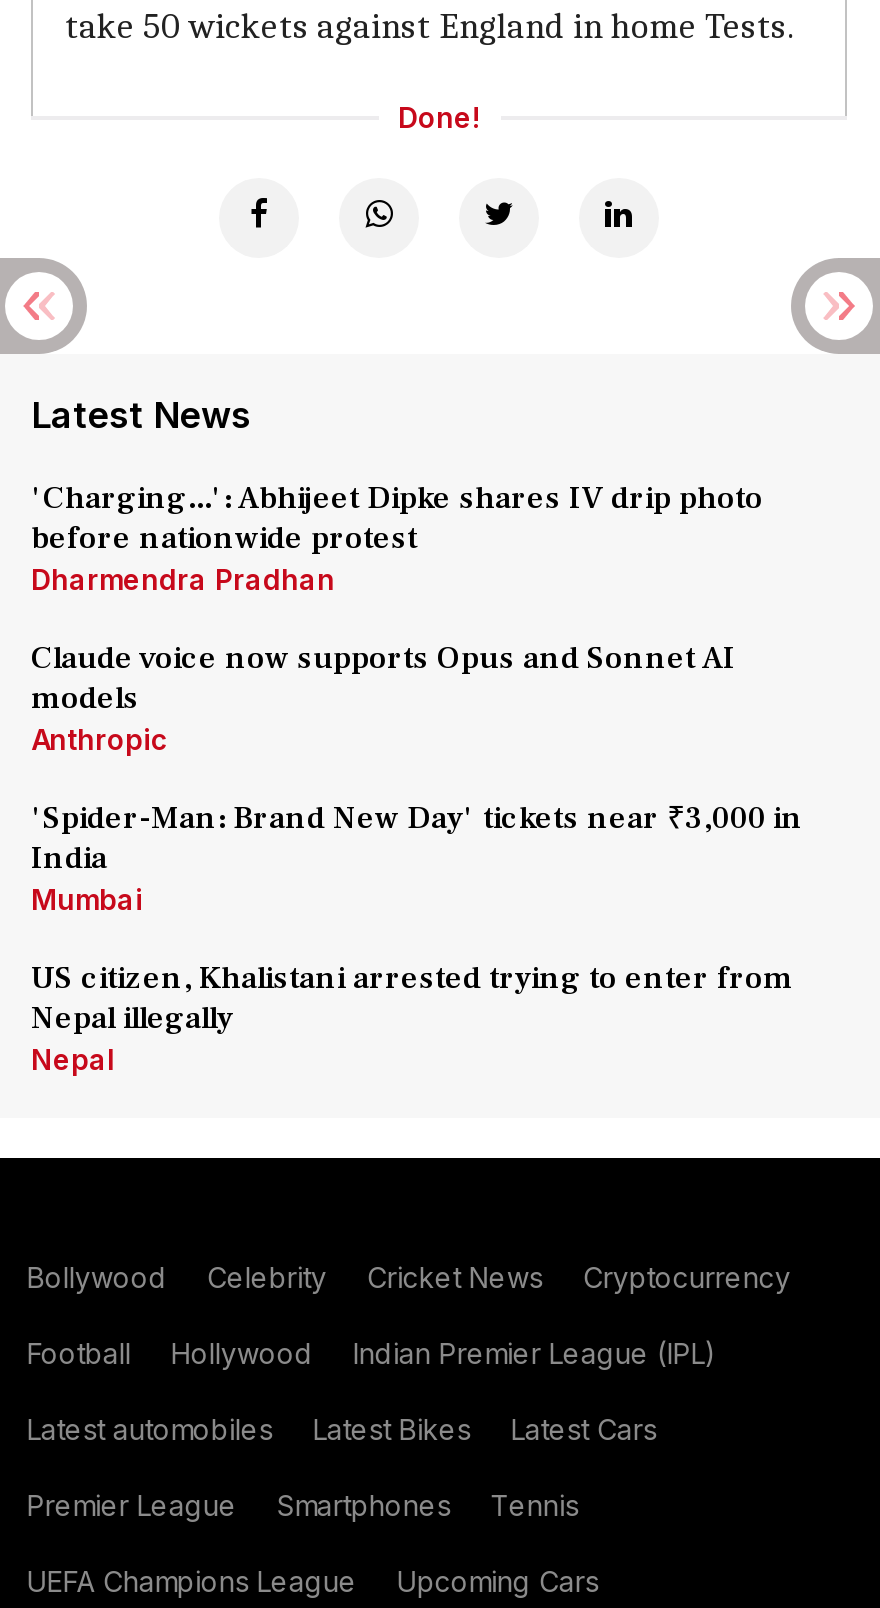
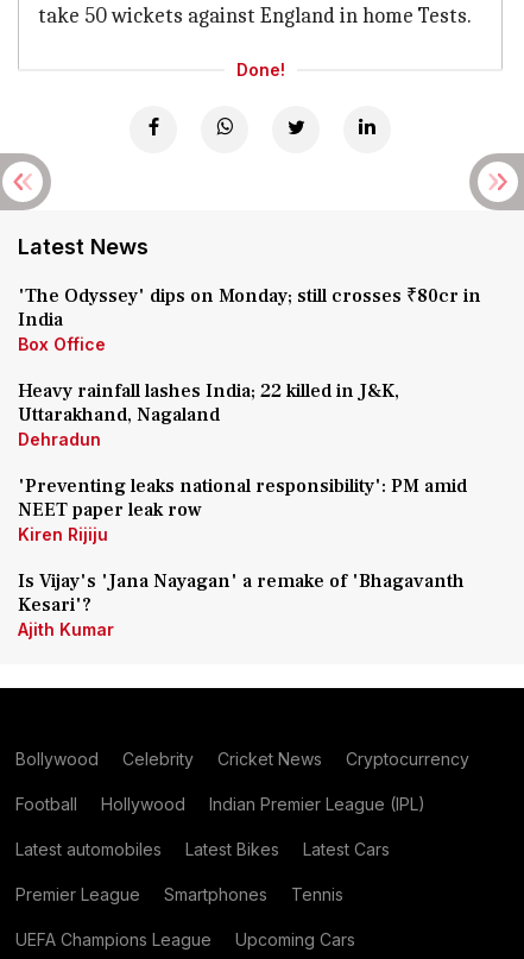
[31,478,803,838] 'Charging...': Abhijeet Dipke shares IV drip photo | before nationwide protest | Dharmendra Pradhan | Claude voice now supports Opus and Sonnet AI | models | Anthropic | 'Spider-Man: Brand New Day' tickets near ₹3,000 in -> [18,284,481,308] 'The Odyssey' dips on Monday; still crosses ₹80cr in
moved [31,838,107,878] -> [18,308,63,332]: India
[31,882,793,1076] Mumbai | US citizen, Khalistani arrested trying to enter from | Nepal illegally | Nepal -> [18,334,467,639] Box Office | Heavy rainfall lashes India; 22 killed in J&K, | Uttarakhand, Nagaland | Dehradun | 'Preventing leaks national responsibility': PM amid | NEET paper leak row | Kiren Rijiju | Is Vijay's 'Jana Nayagan' a remake of 'Bhagavanth | Kesari'? | Ajith Kumar

